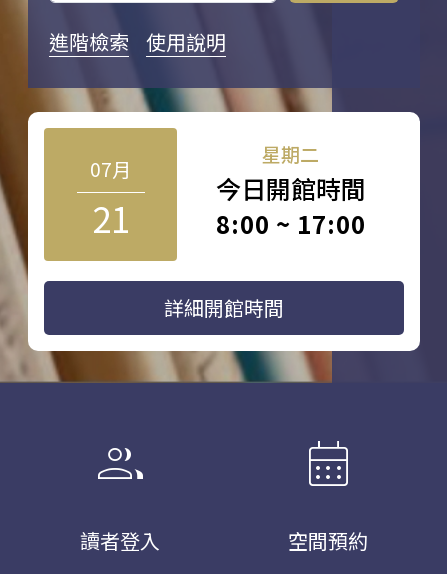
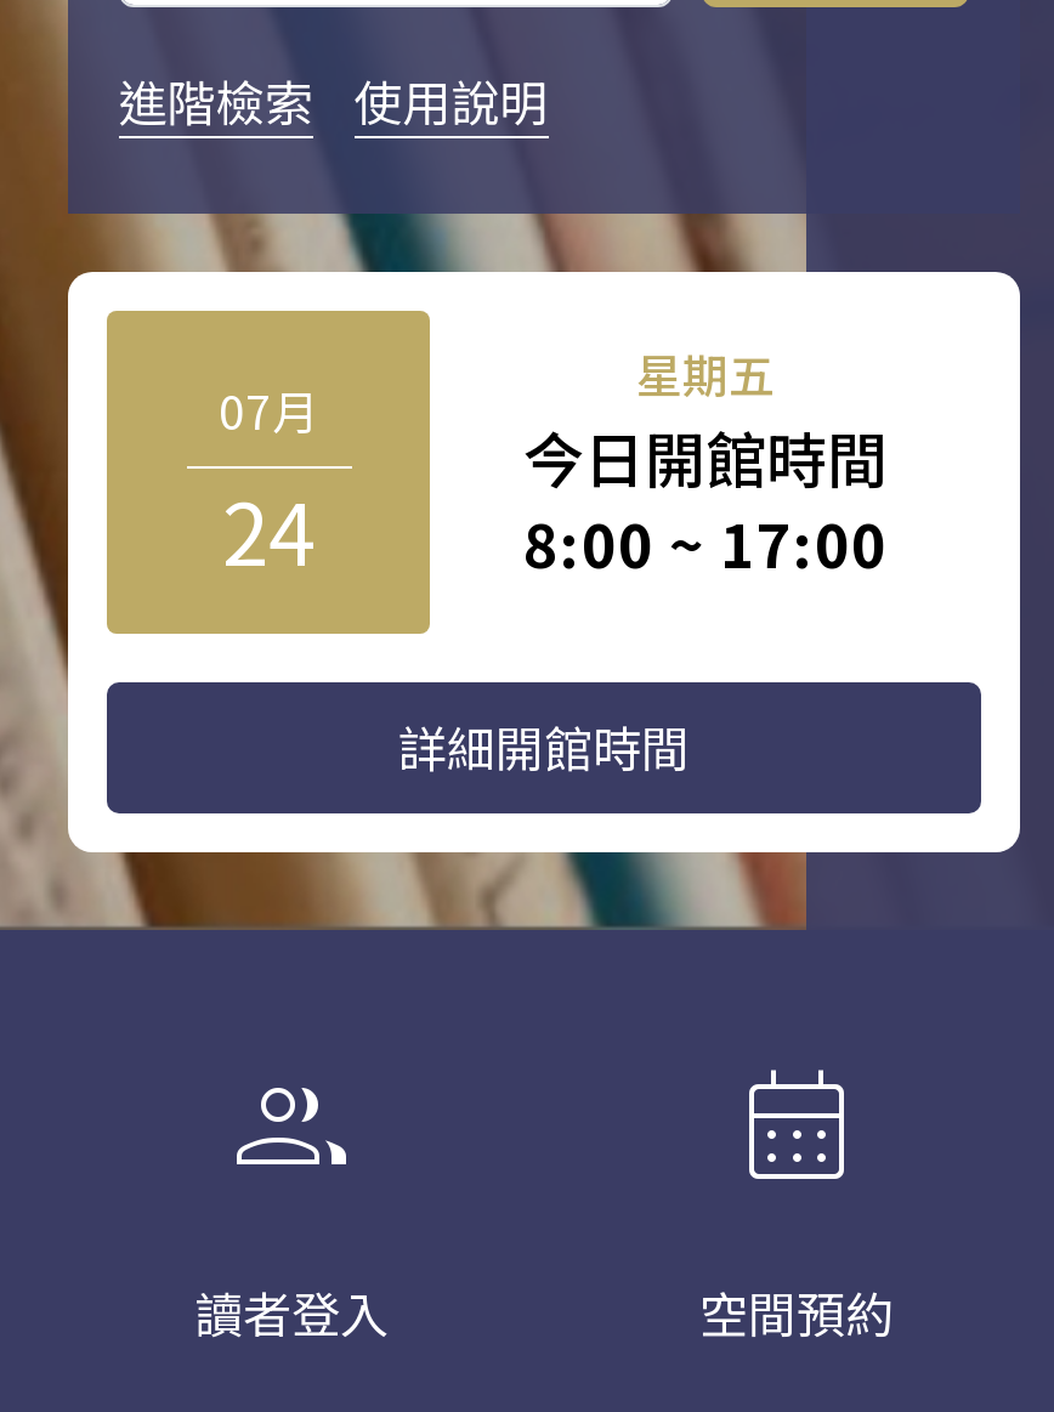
[262,140,319,167] 星期二 -> [636,340,775,406] 星期五
[91,192,129,243] 21 -> [222,466,314,590] 24

